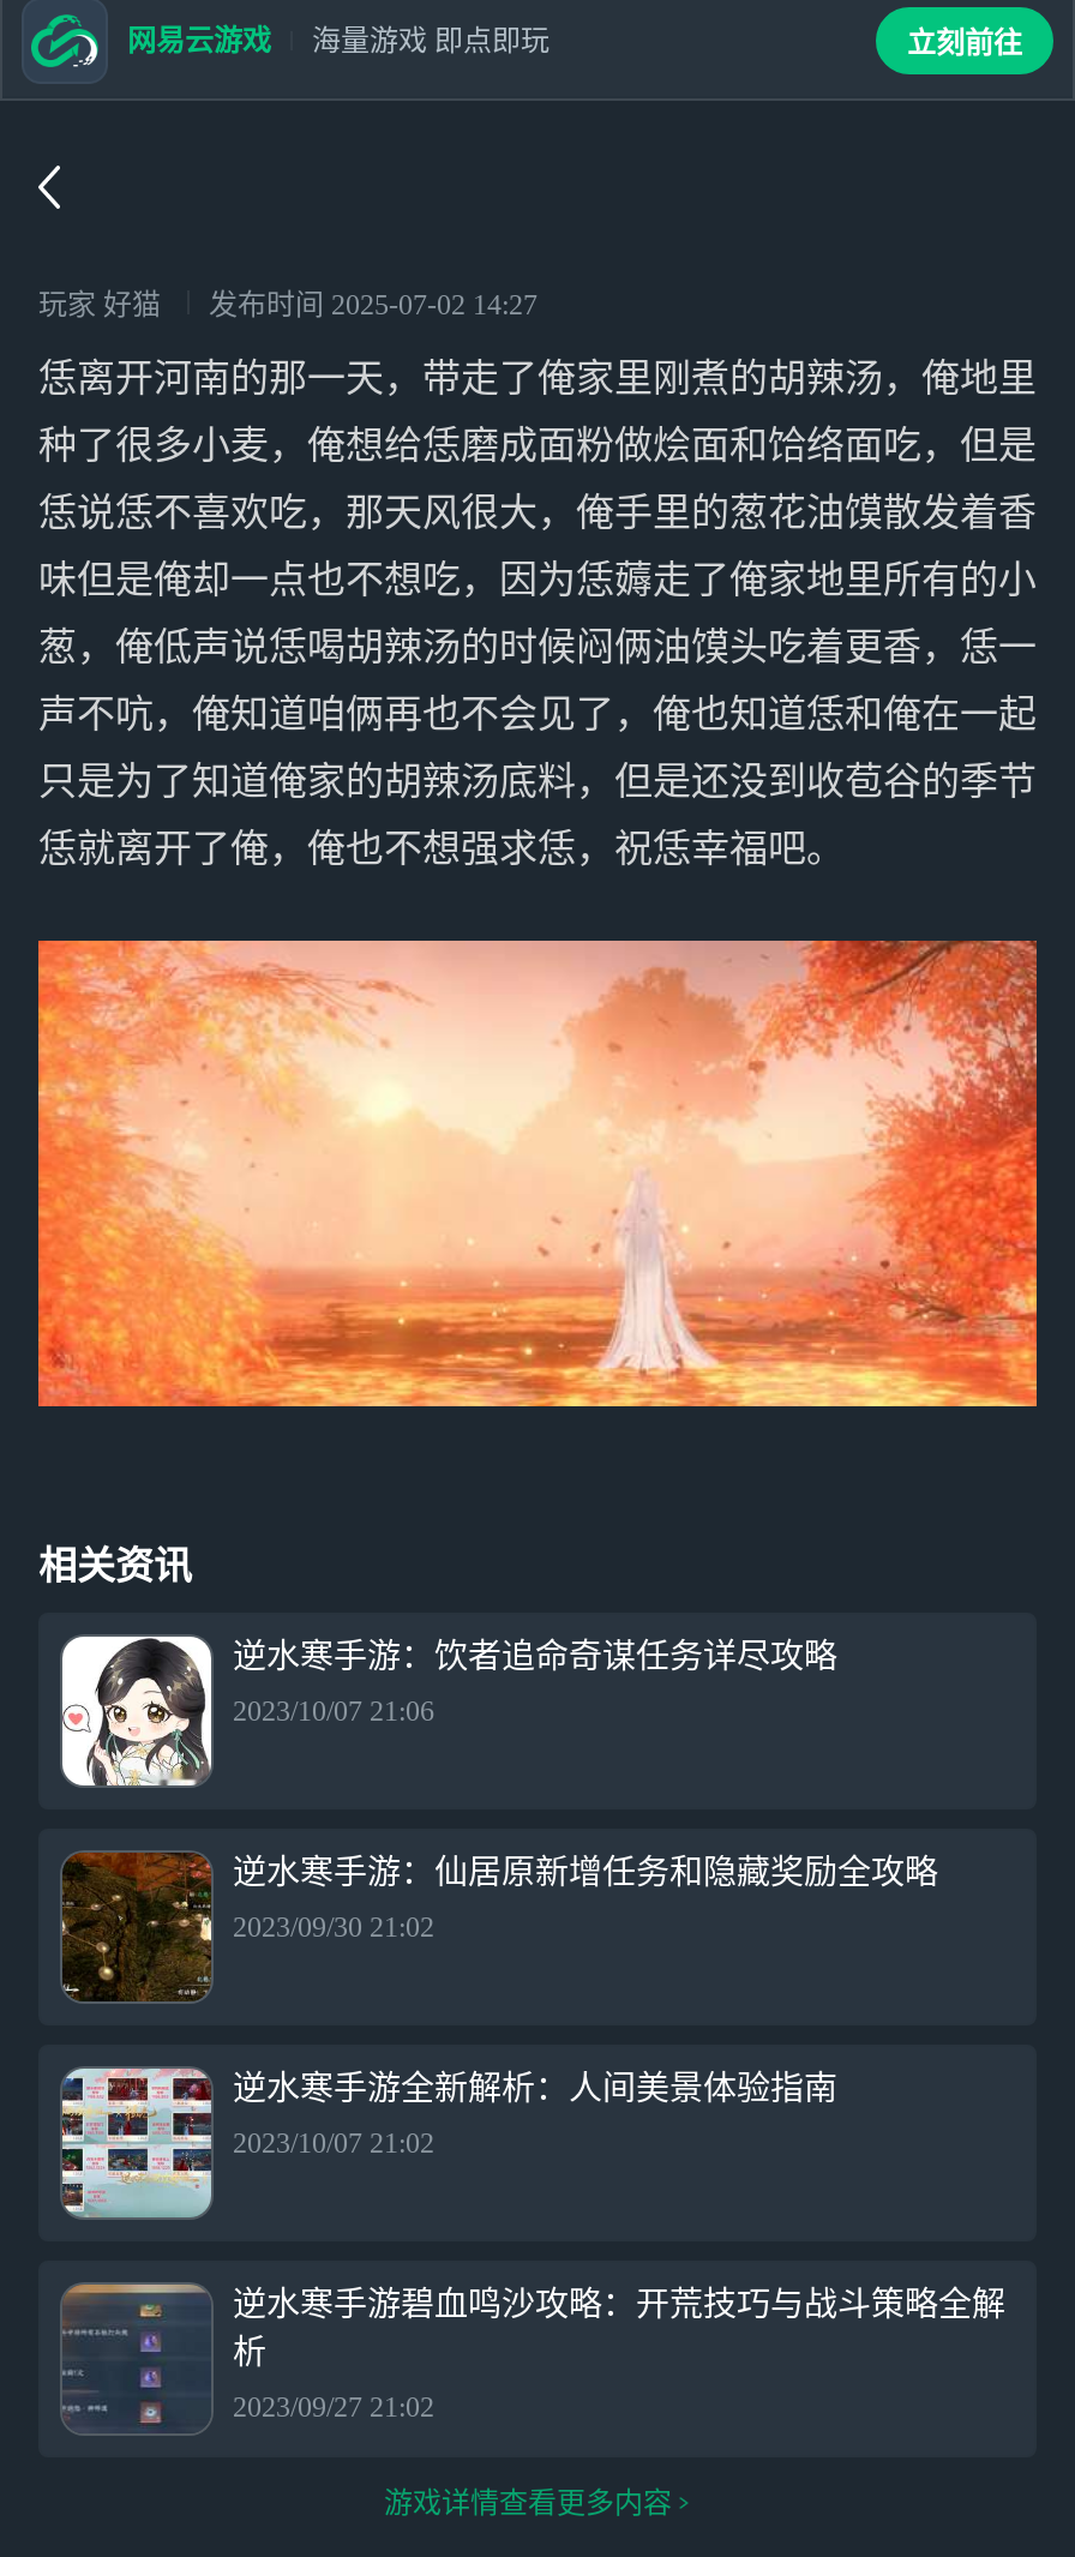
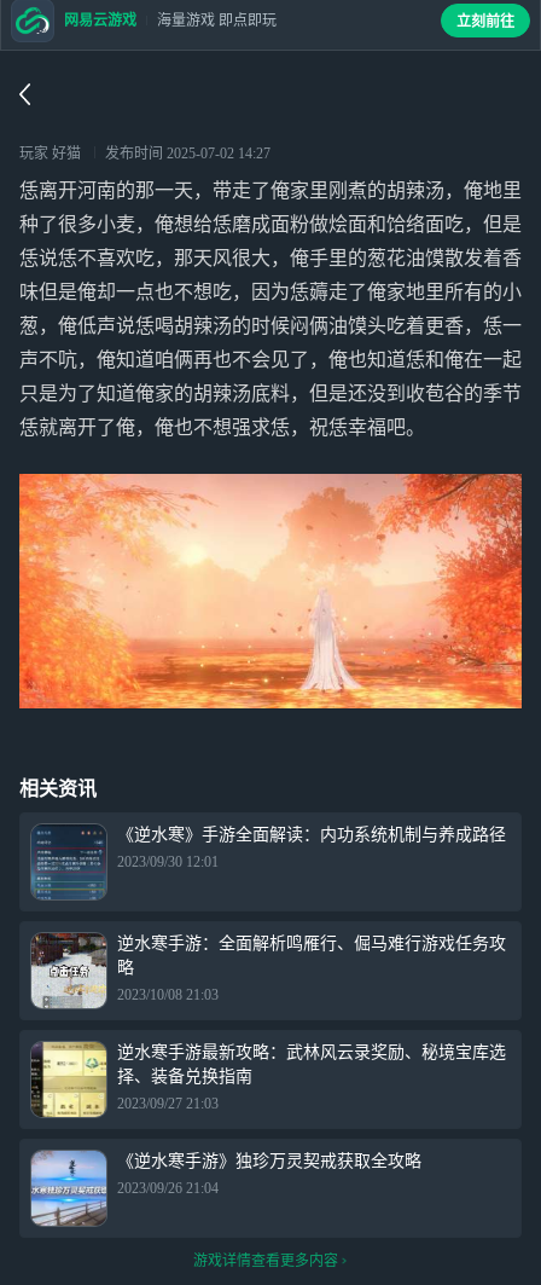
[60,1634,837,1788] [image] | 逆水寒手游：饮者追命奇谋任务详尽攻略 -> [31,824,506,899] [image] | 《逆水寒》手游全面解读：内功系统机制与养成路径
[233,1694,434,1727] 2023/10/07 21:06 -> [117,853,219,870] 2023/09/30 12:01
[60,1853,938,2001] [image] | 逆水寒手游：仙居原新增任务和隐藏奖励全攻略 -> [30,933,506,1009] [image] | 逆水寒手游：全面解析鸣雁行、倔马难行游戏任务攻 | 略
[233,1910,434,1943] 2023/09/30 21:02 -> [117,986,219,1003] 2023/10/08 21:03
[60,2066,837,2220] [image] | 逆水寒手游全新解析：人间美景体验指南 -> [31,1041,506,1118] [image] | 逆水寒手游最新攻略：武林风云录奖励、秘境宝库选 | 择、装备兑换指南
[233,2126,434,2159] 2023/10/07 21:02 -> [117,1095,219,1112] 2023/09/27 21:03
[62,2282,1005,2433] [image] | 逆水寒手游碧血鸣沙攻略：开荒技巧与战斗策略全解 | 析 -> [30,1150,421,1227] [image] | 《逆水寒手游》独珍万灵契戒获取全攻略
[233,2390,434,2423] 2023/09/27 21:02 -> [117,1180,219,1197] 2023/09/26 21:04

